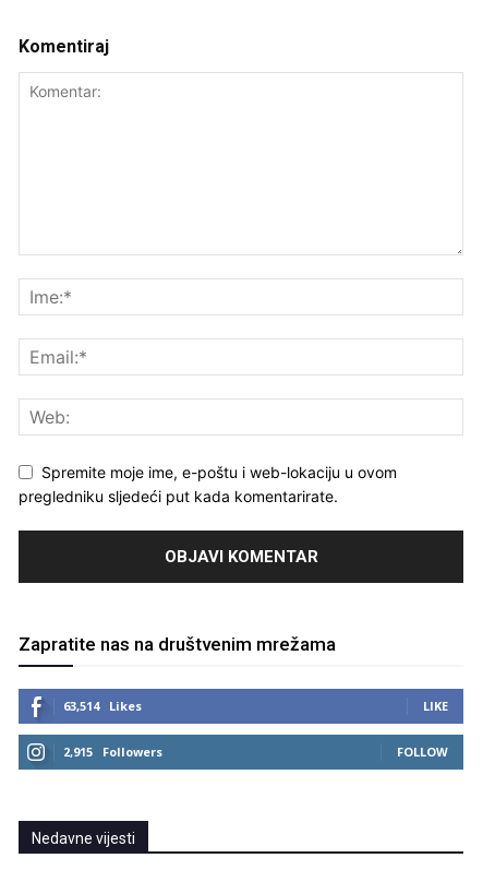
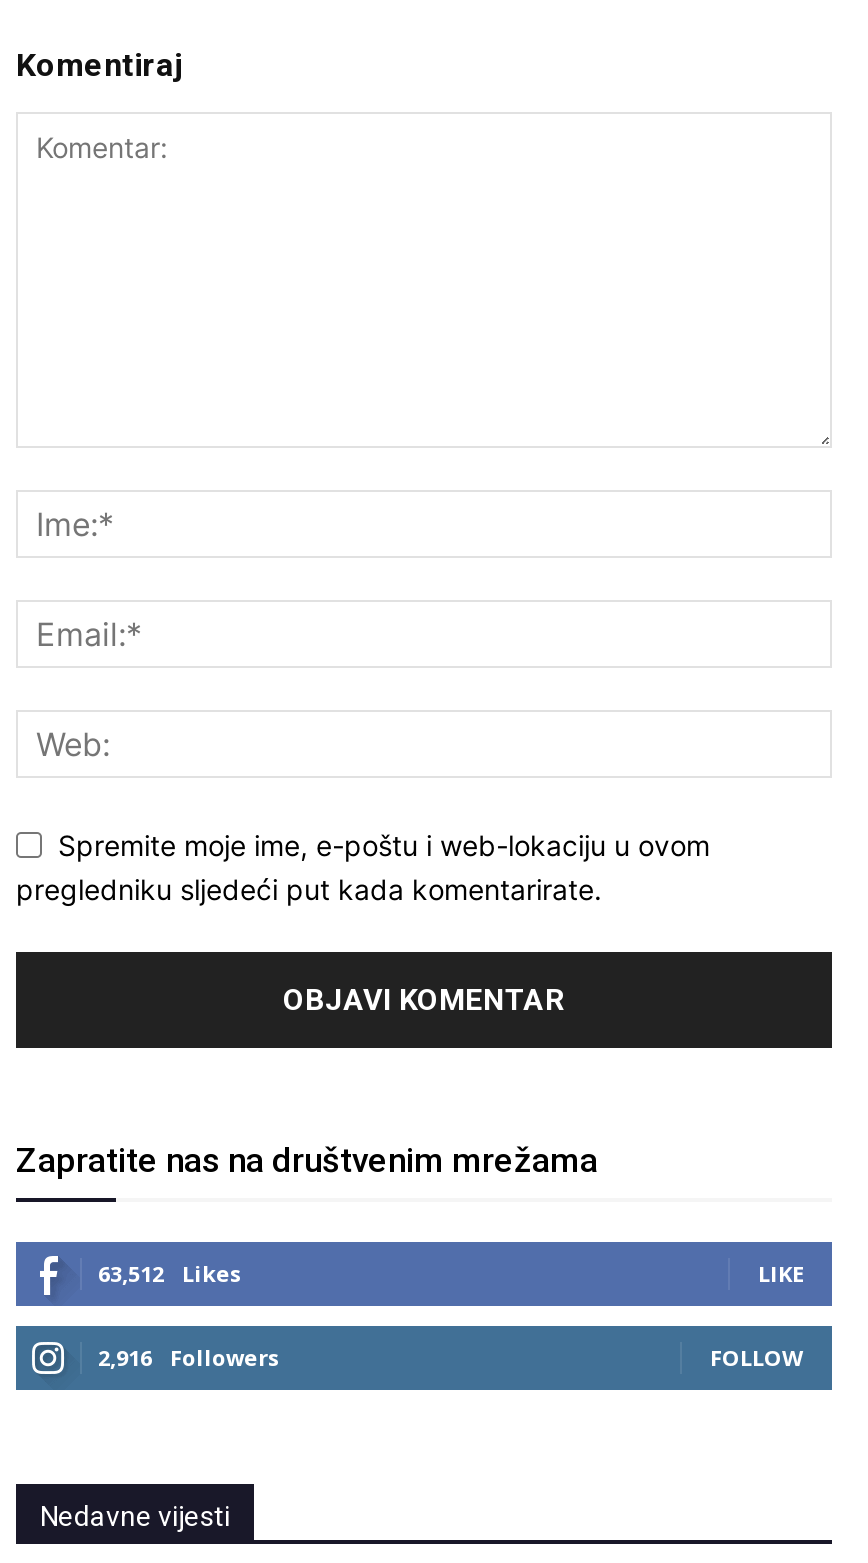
[63,698,142,714] 63,514 Likes -> [98,1259,242,1289] 63,512 Likes
[63,744,162,760] 2,915 Followers -> [98,1343,280,1373] 2,916 Followers

